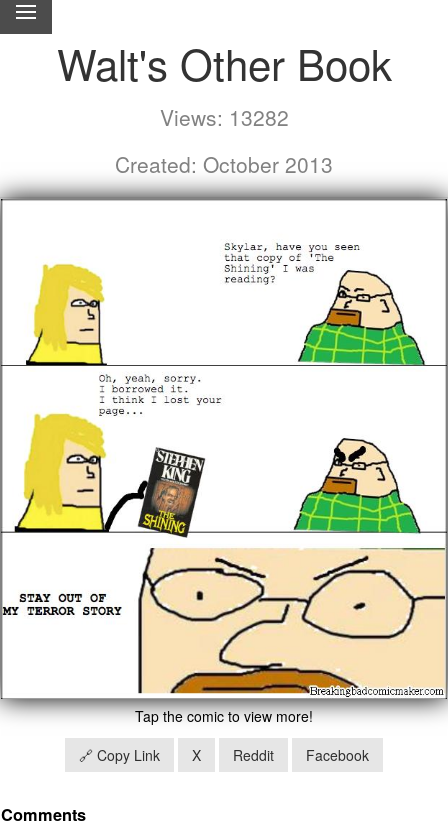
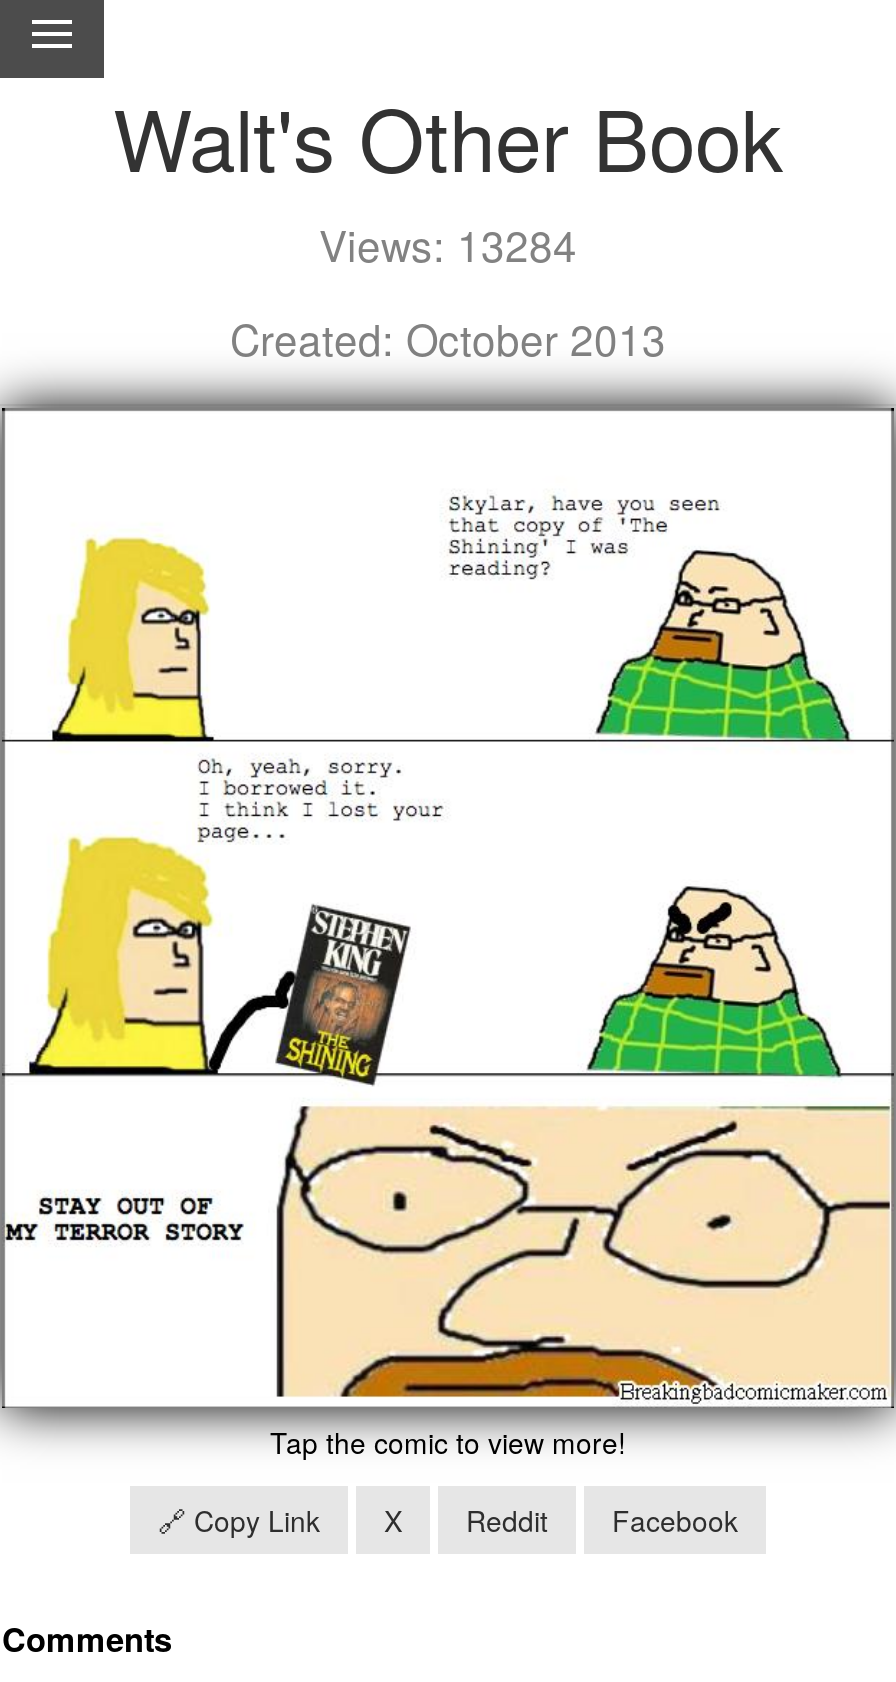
[159,102,288,132] Views: 13282 -> [319,214,577,274] Views: 13284

